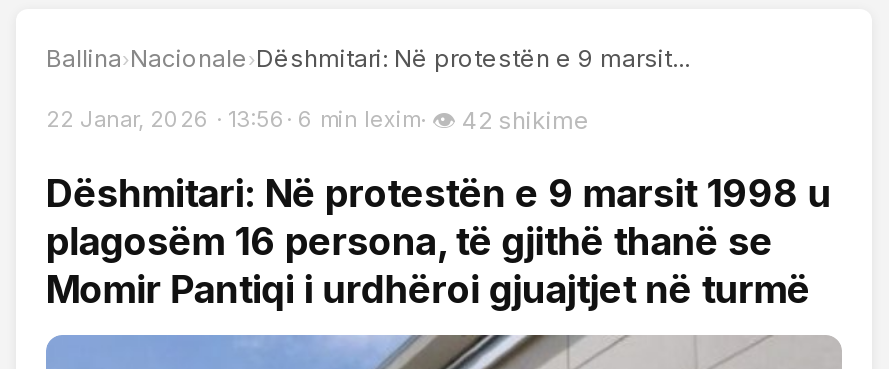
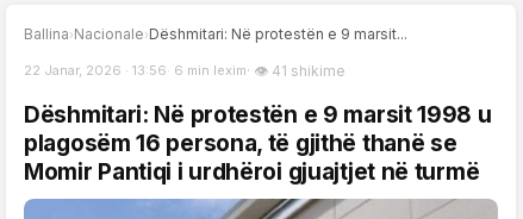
[46,105,590,135] 22 Janar, 2026 · 13:56 6 min lexim 42 shikime -> [24,62,345,80] 22 Janar, 2026 · 13:56 6 min lexim 41 shikime

